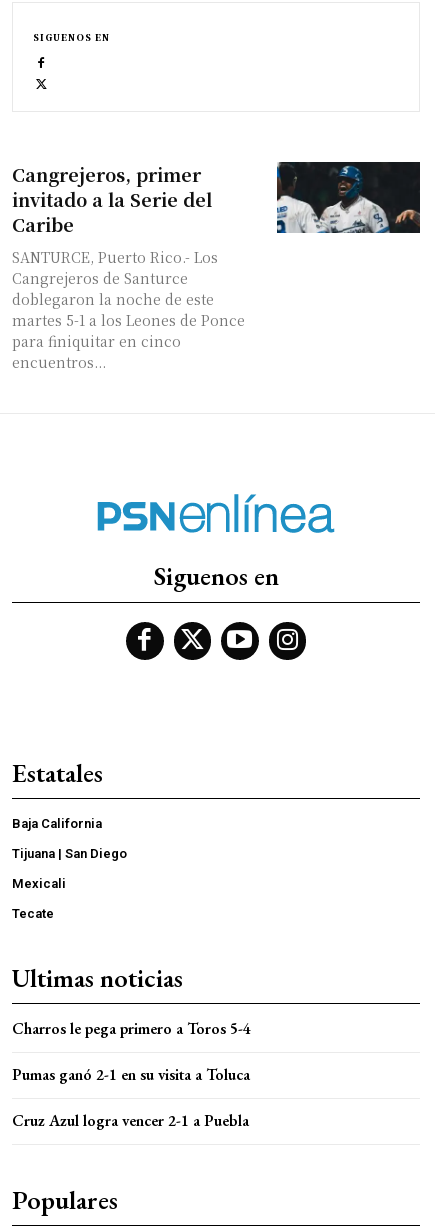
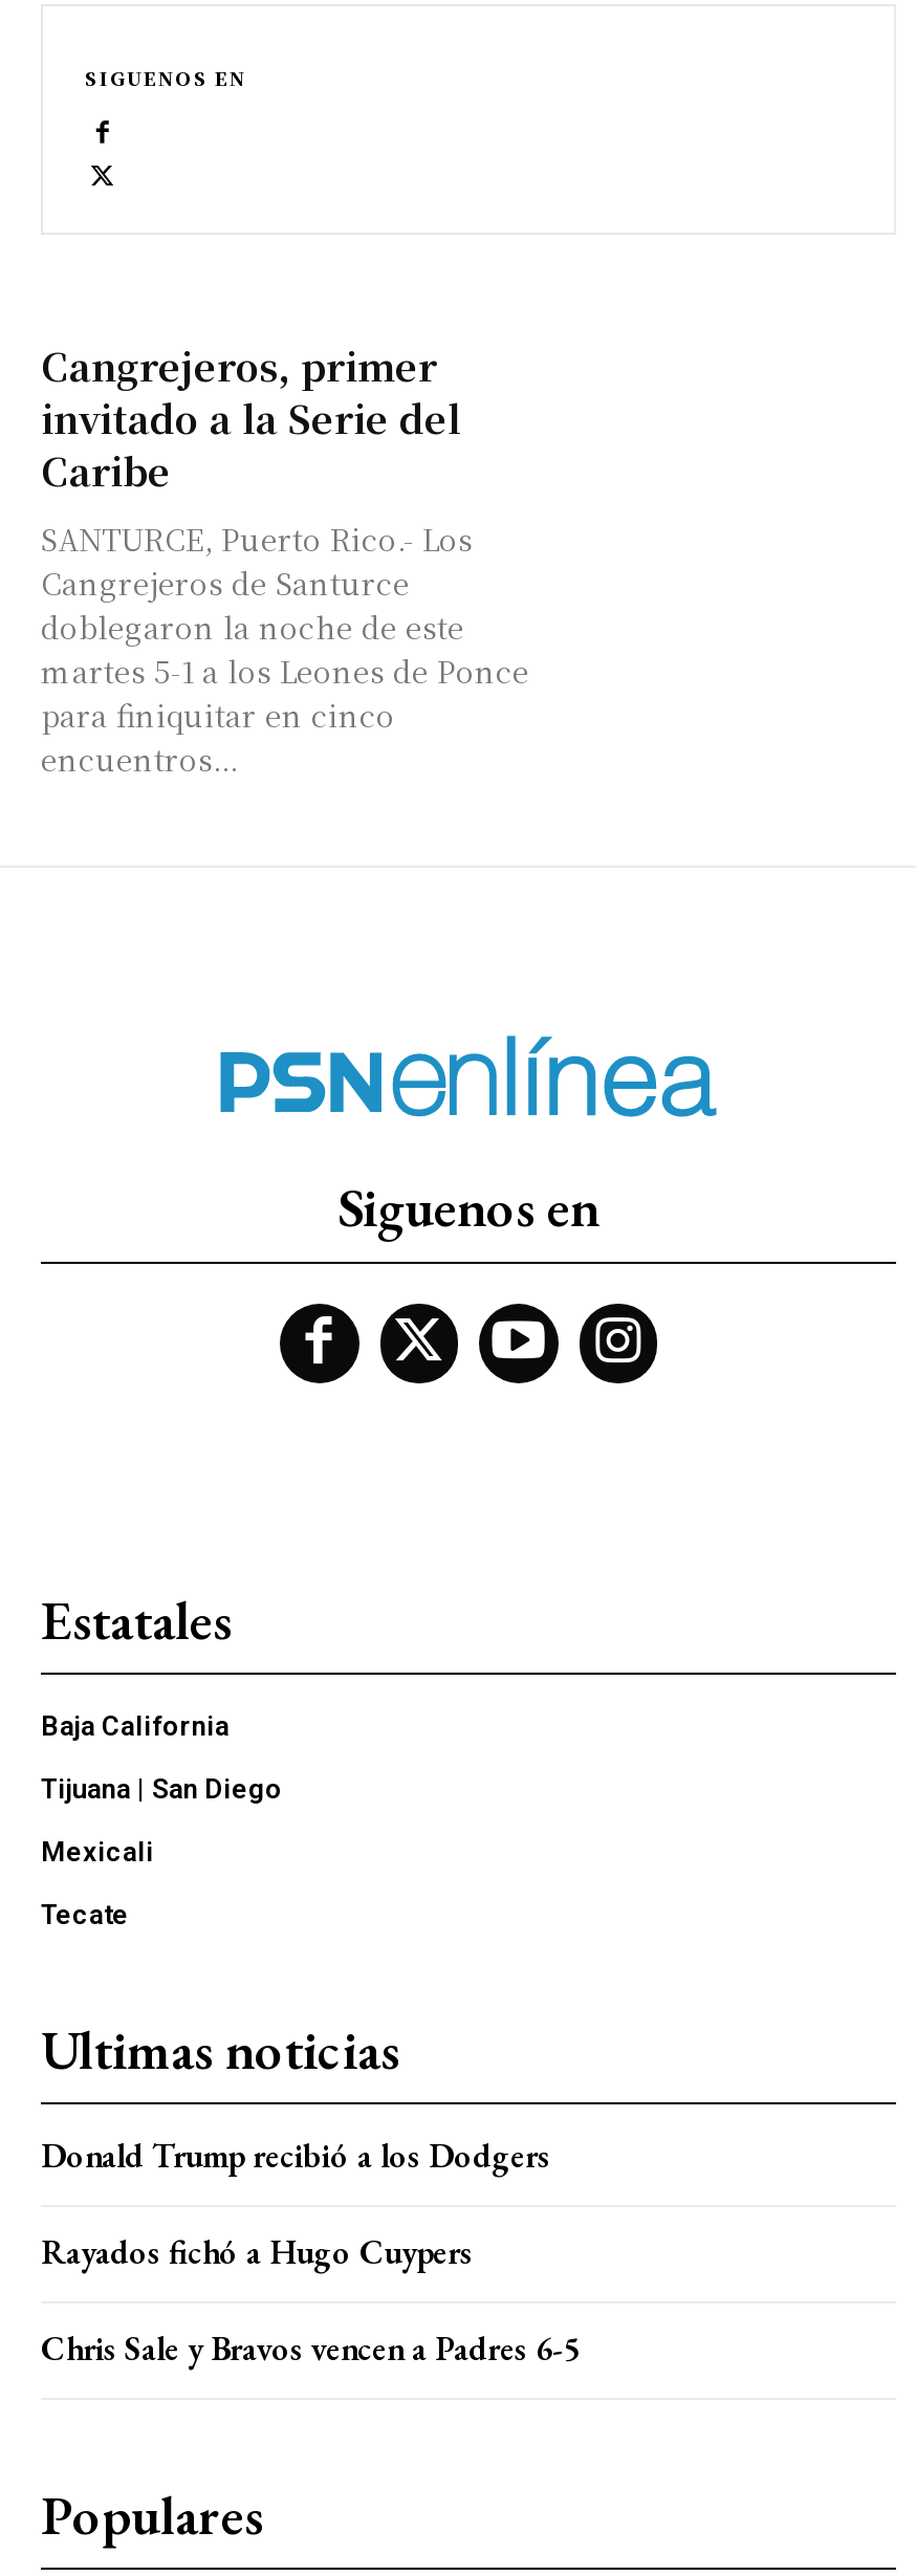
[276,161,421,234] [image] -> none
[12,1017,251,1038] Charros le pega primero a Toros 5-4 -> [41,2133,550,2177] Donald Trump recibió a los Dodgers
[12,1063,250,1084] Pumas ganó 2-1 en su visita a Toluca -> [41,2229,473,2273] Rayados fichó a Hugo Cuypers
[12,1109,249,1130] Cruz Azul logra vencer 2-1 a Puebla -> [41,2326,580,2370] Chris Sale y Bravos vencen a Padres 6-5

